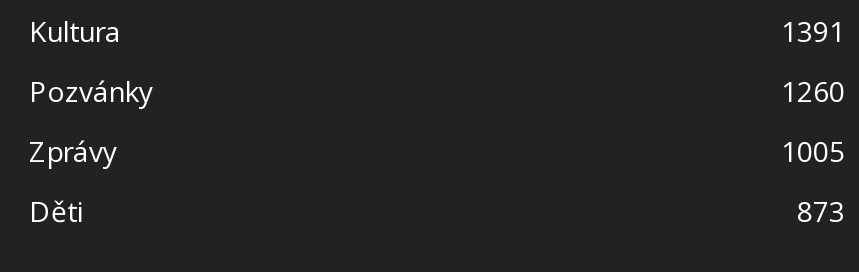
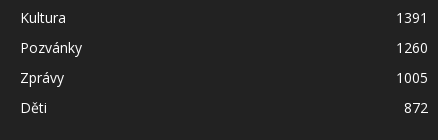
[797,193,845,231] 873 -> [404,98,428,117] 872

